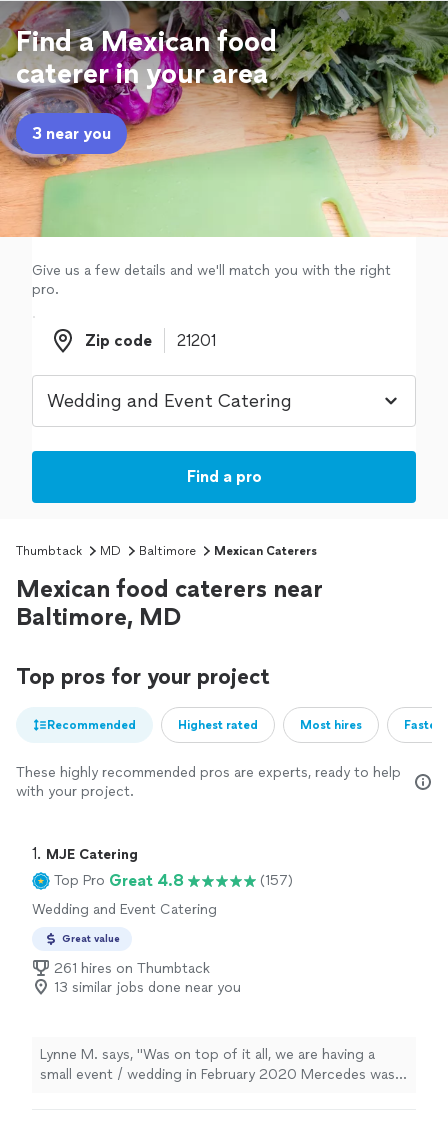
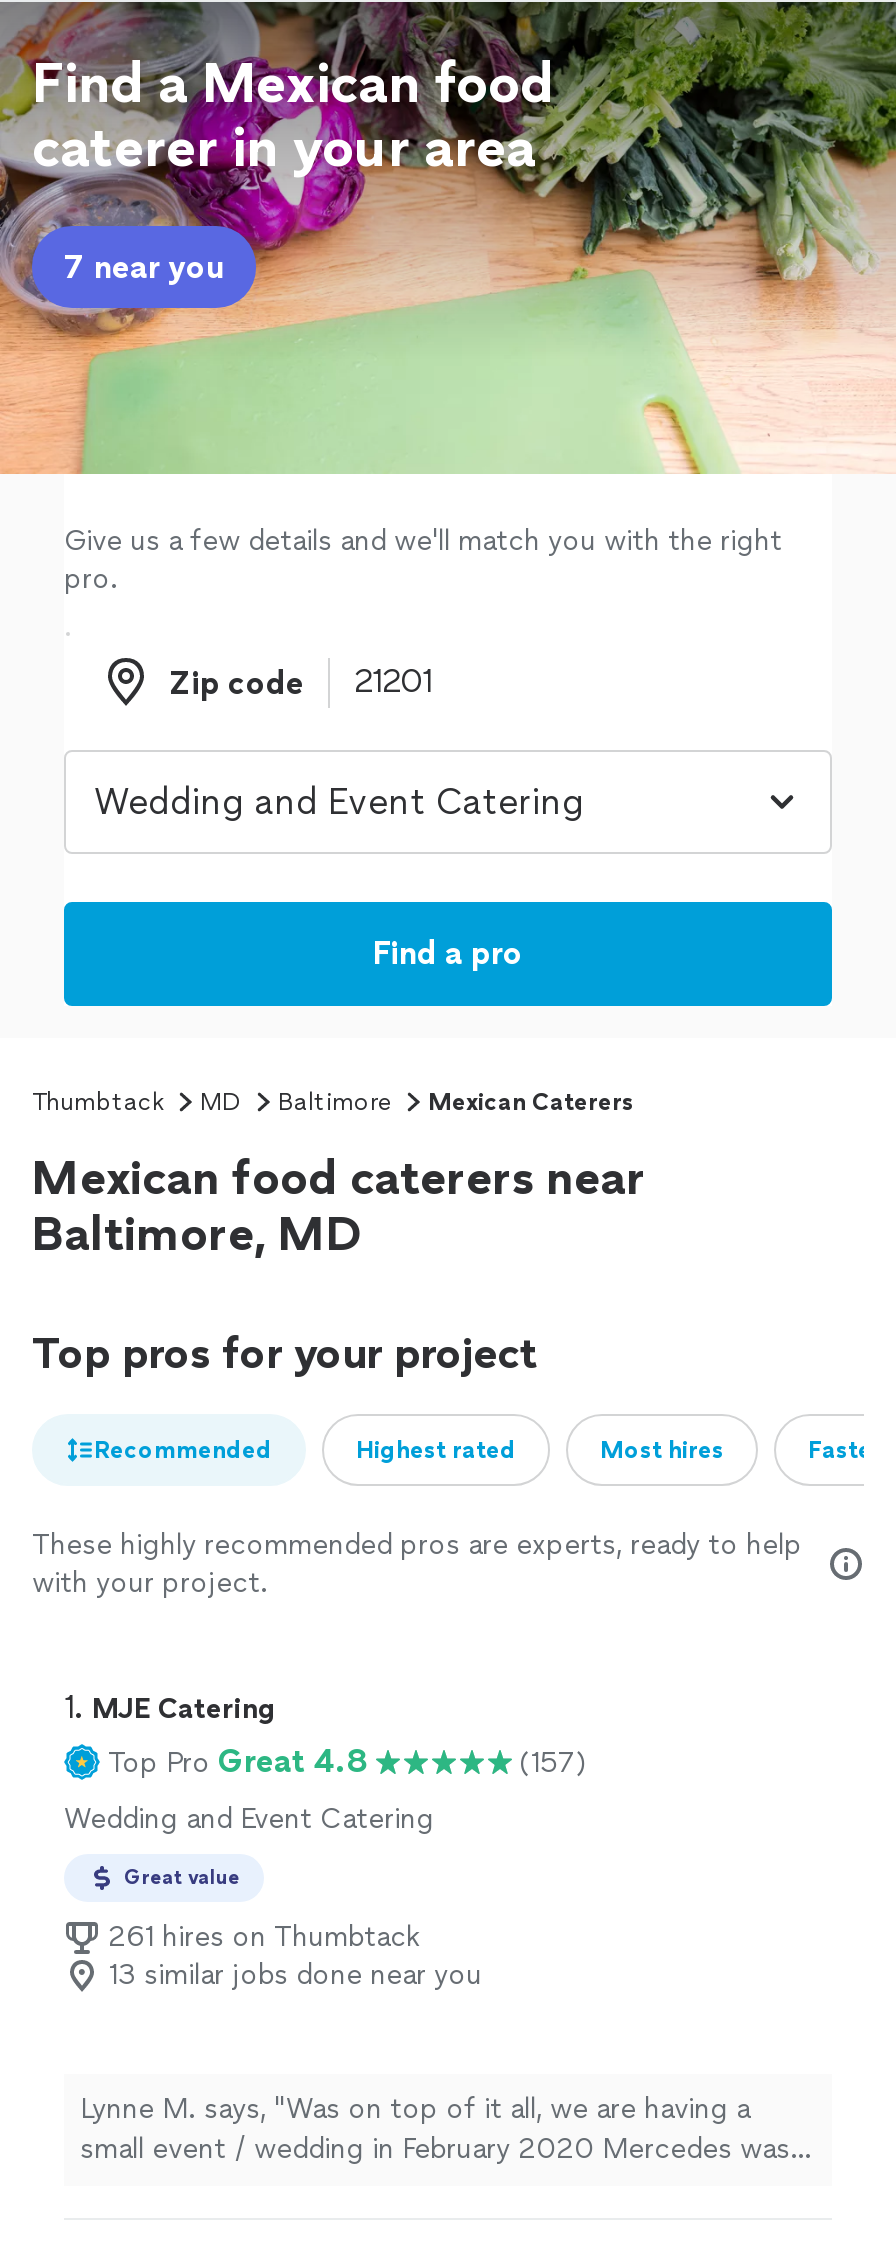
[32,124,111,143] 3 near you -> [64,248,224,286] 7 near you

